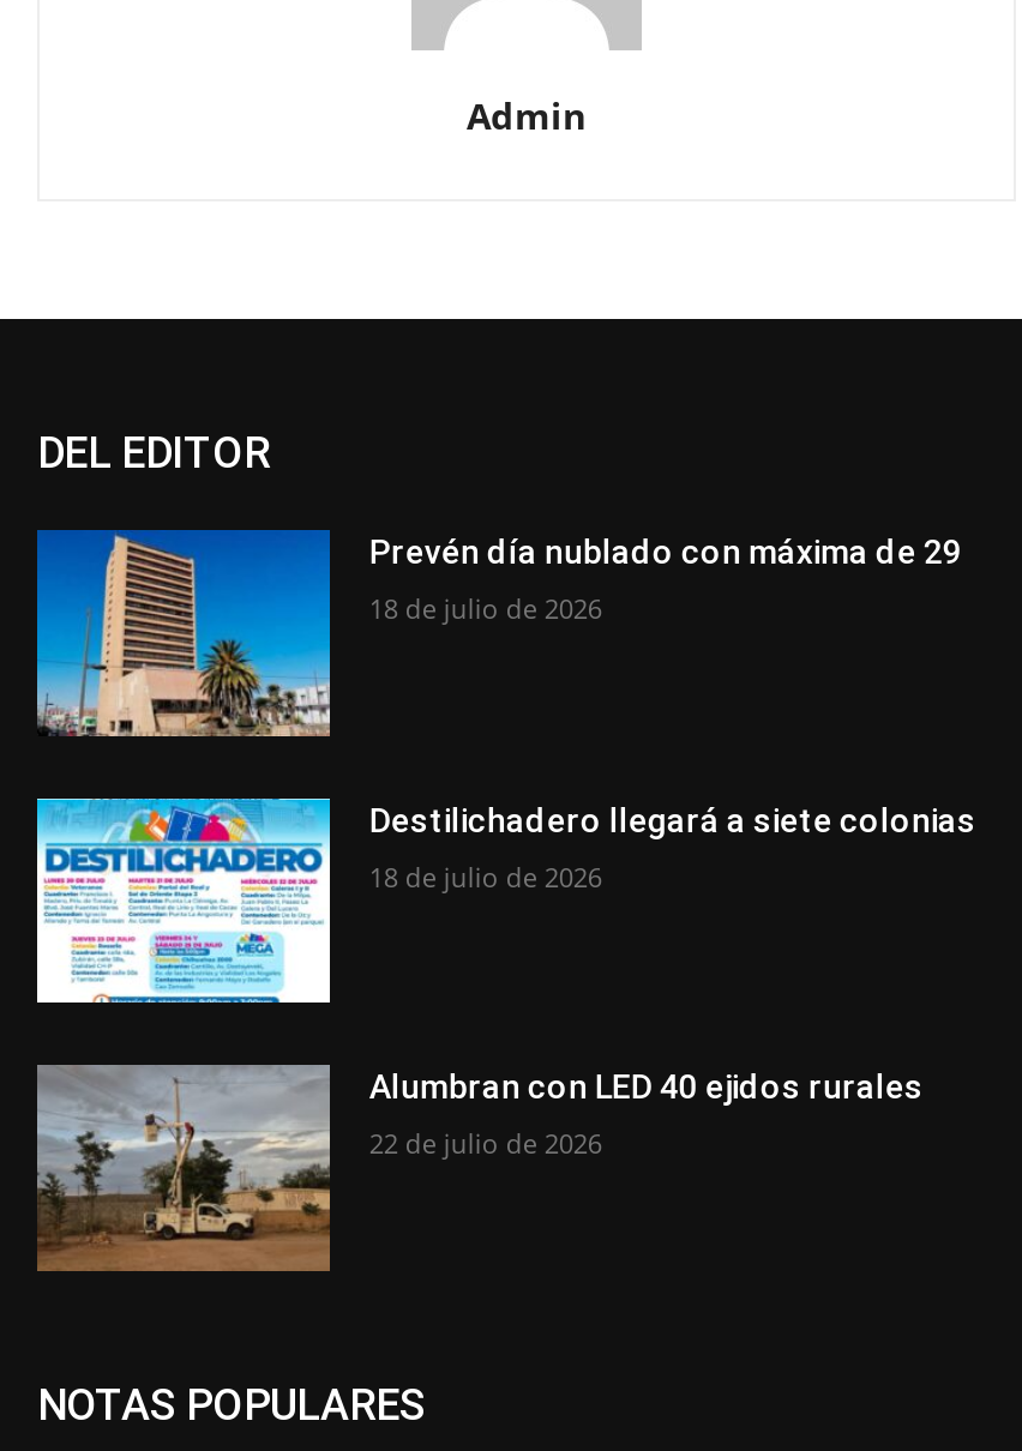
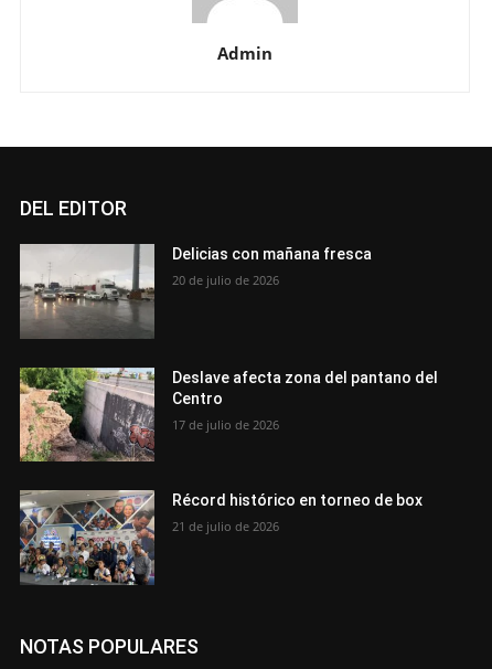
[35,528,962,736] [image] | Prevén día nublado con máxima de 29 -> [19,243,372,339] [image] | Delicias con mañana fresca
[369,590,602,626] 18 de julio de 2026 -> [173,272,280,288] 20 de julio de 2026
[35,796,976,1005] [image] | Destilichadero llegará a siete colonias -> [19,367,438,463] [image] | Deslave afecta zona del pantano del | Centro
[369,858,602,894] 18 de julio de 2026 -> [173,416,280,432] 17 de julio de 2026
[37,1065,923,1274] [image] | Alumbran con LED 40 ejidos rurales -> [20,490,423,586] [image] | Récord histórico en torneo de box
[369,1126,602,1162] 22 de julio de 2026 -> [173,518,280,535] 21 de julio de 2026

